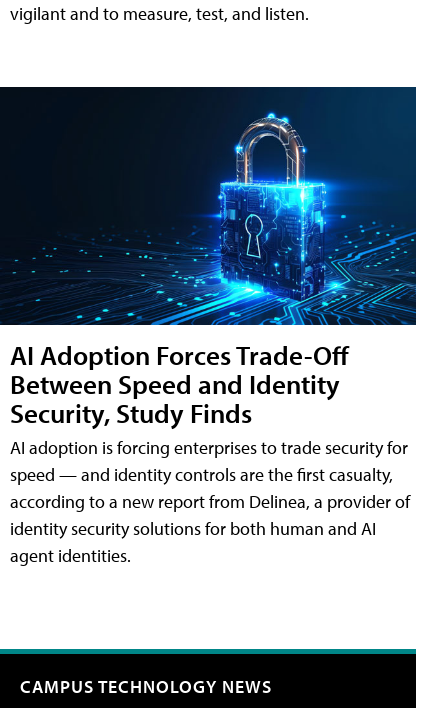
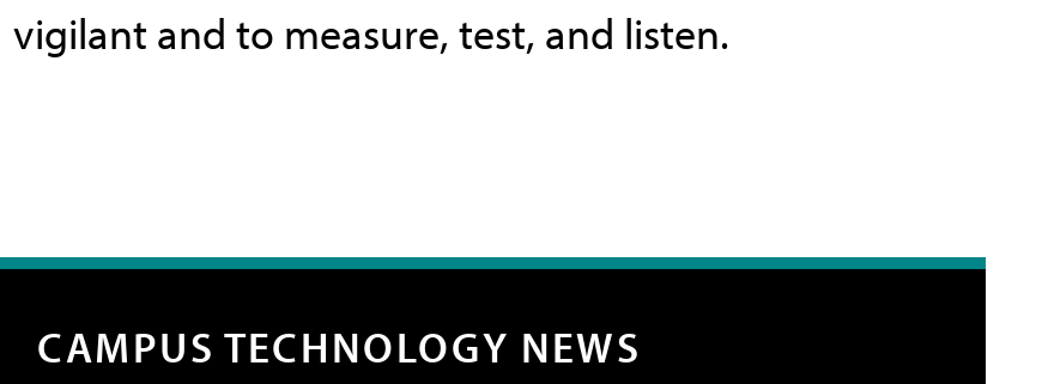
[3,86,417,567] [image] | AI Adoption Forces Trade-Off | Between Speed and Identity | Security, Study Finds | AI adoption is forcing enterprises to trade security for | speed — and identity controls are the first casualty, | according to a new report from Delinea, a provider of | identity security solutions for both human and AI | agent identities. -> none

